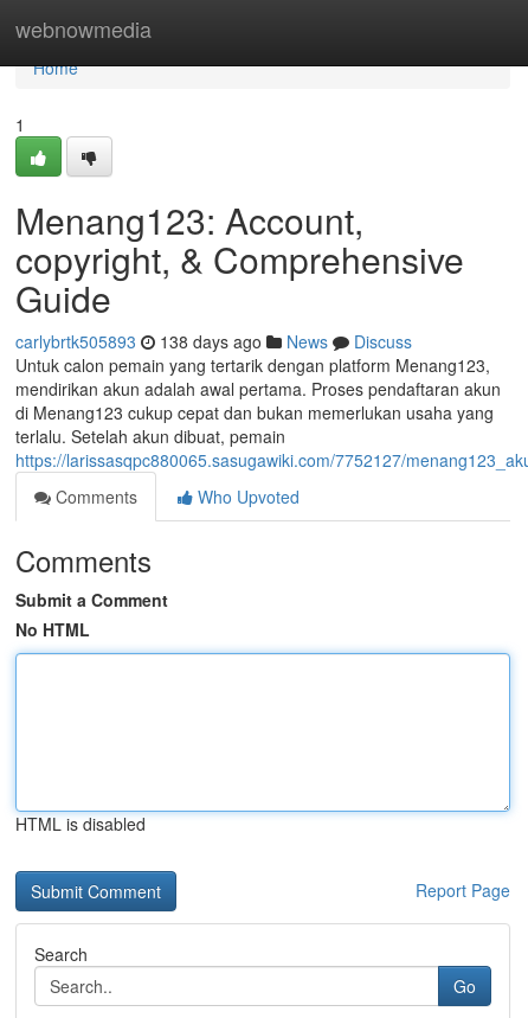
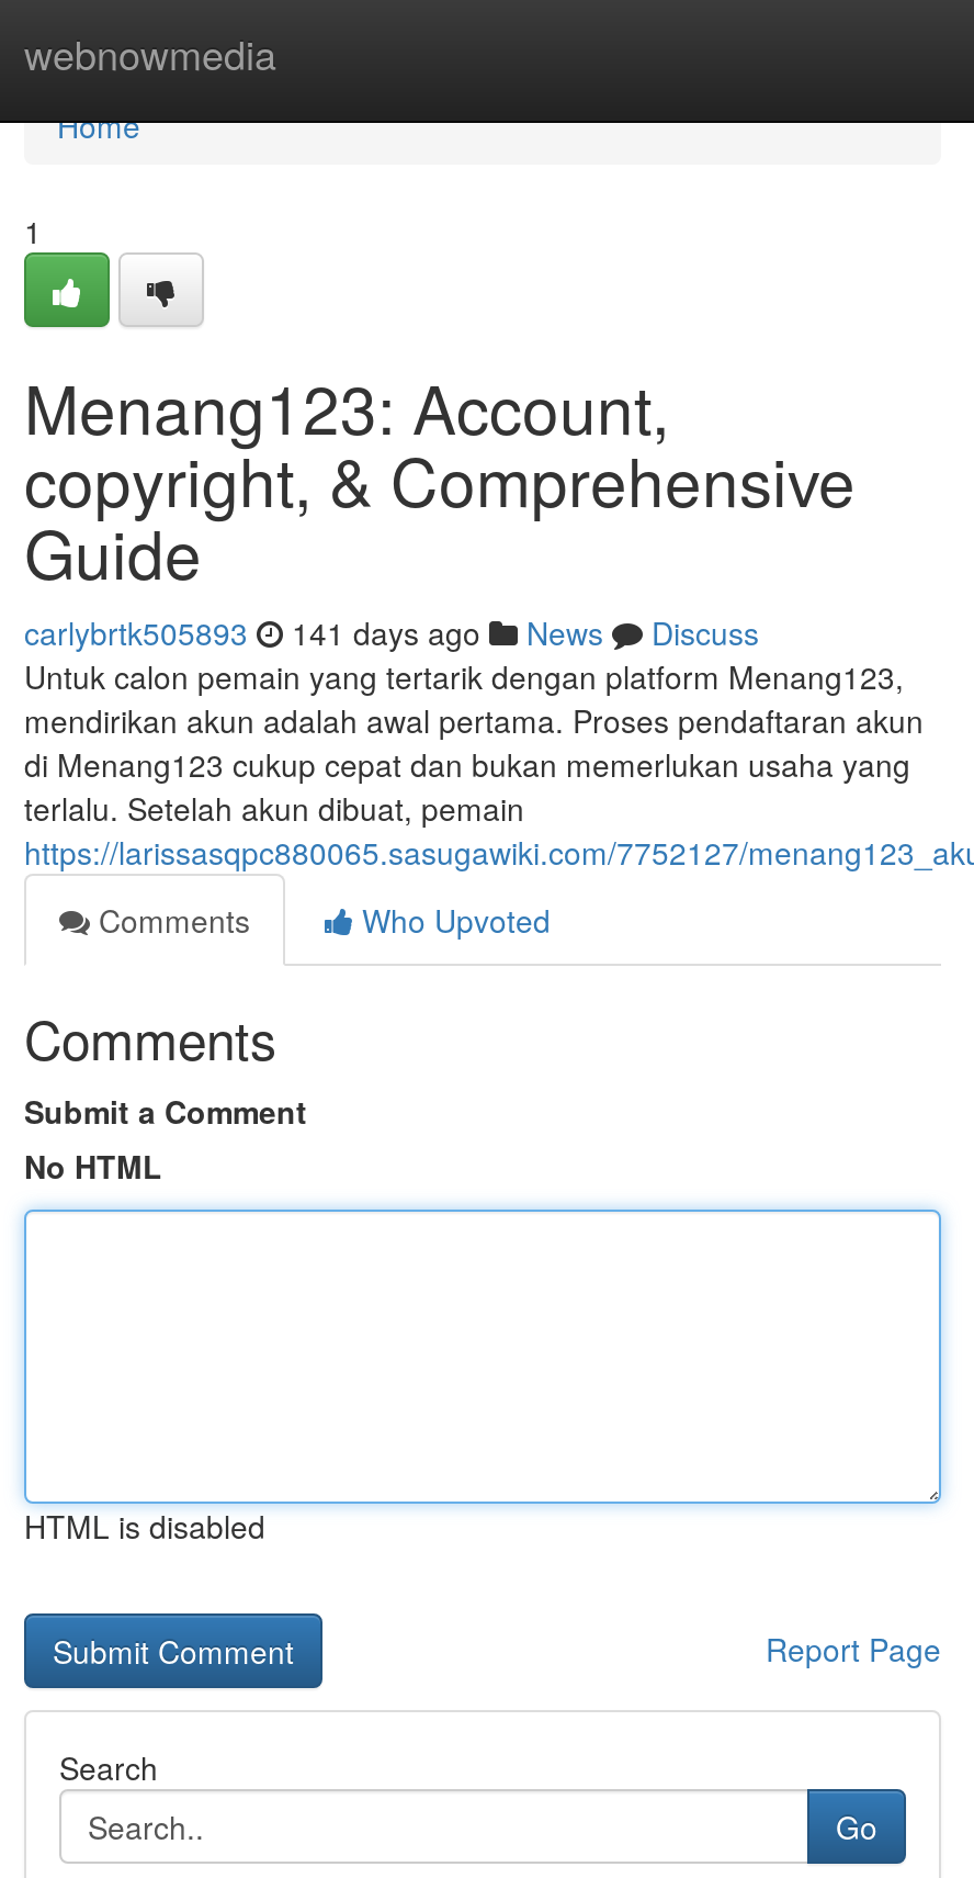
[15,329,412,353] carlybrtk505893 138 days ago News Discuss -> [24,610,759,654] carlybrtk505893 141 days ago News Discuss

